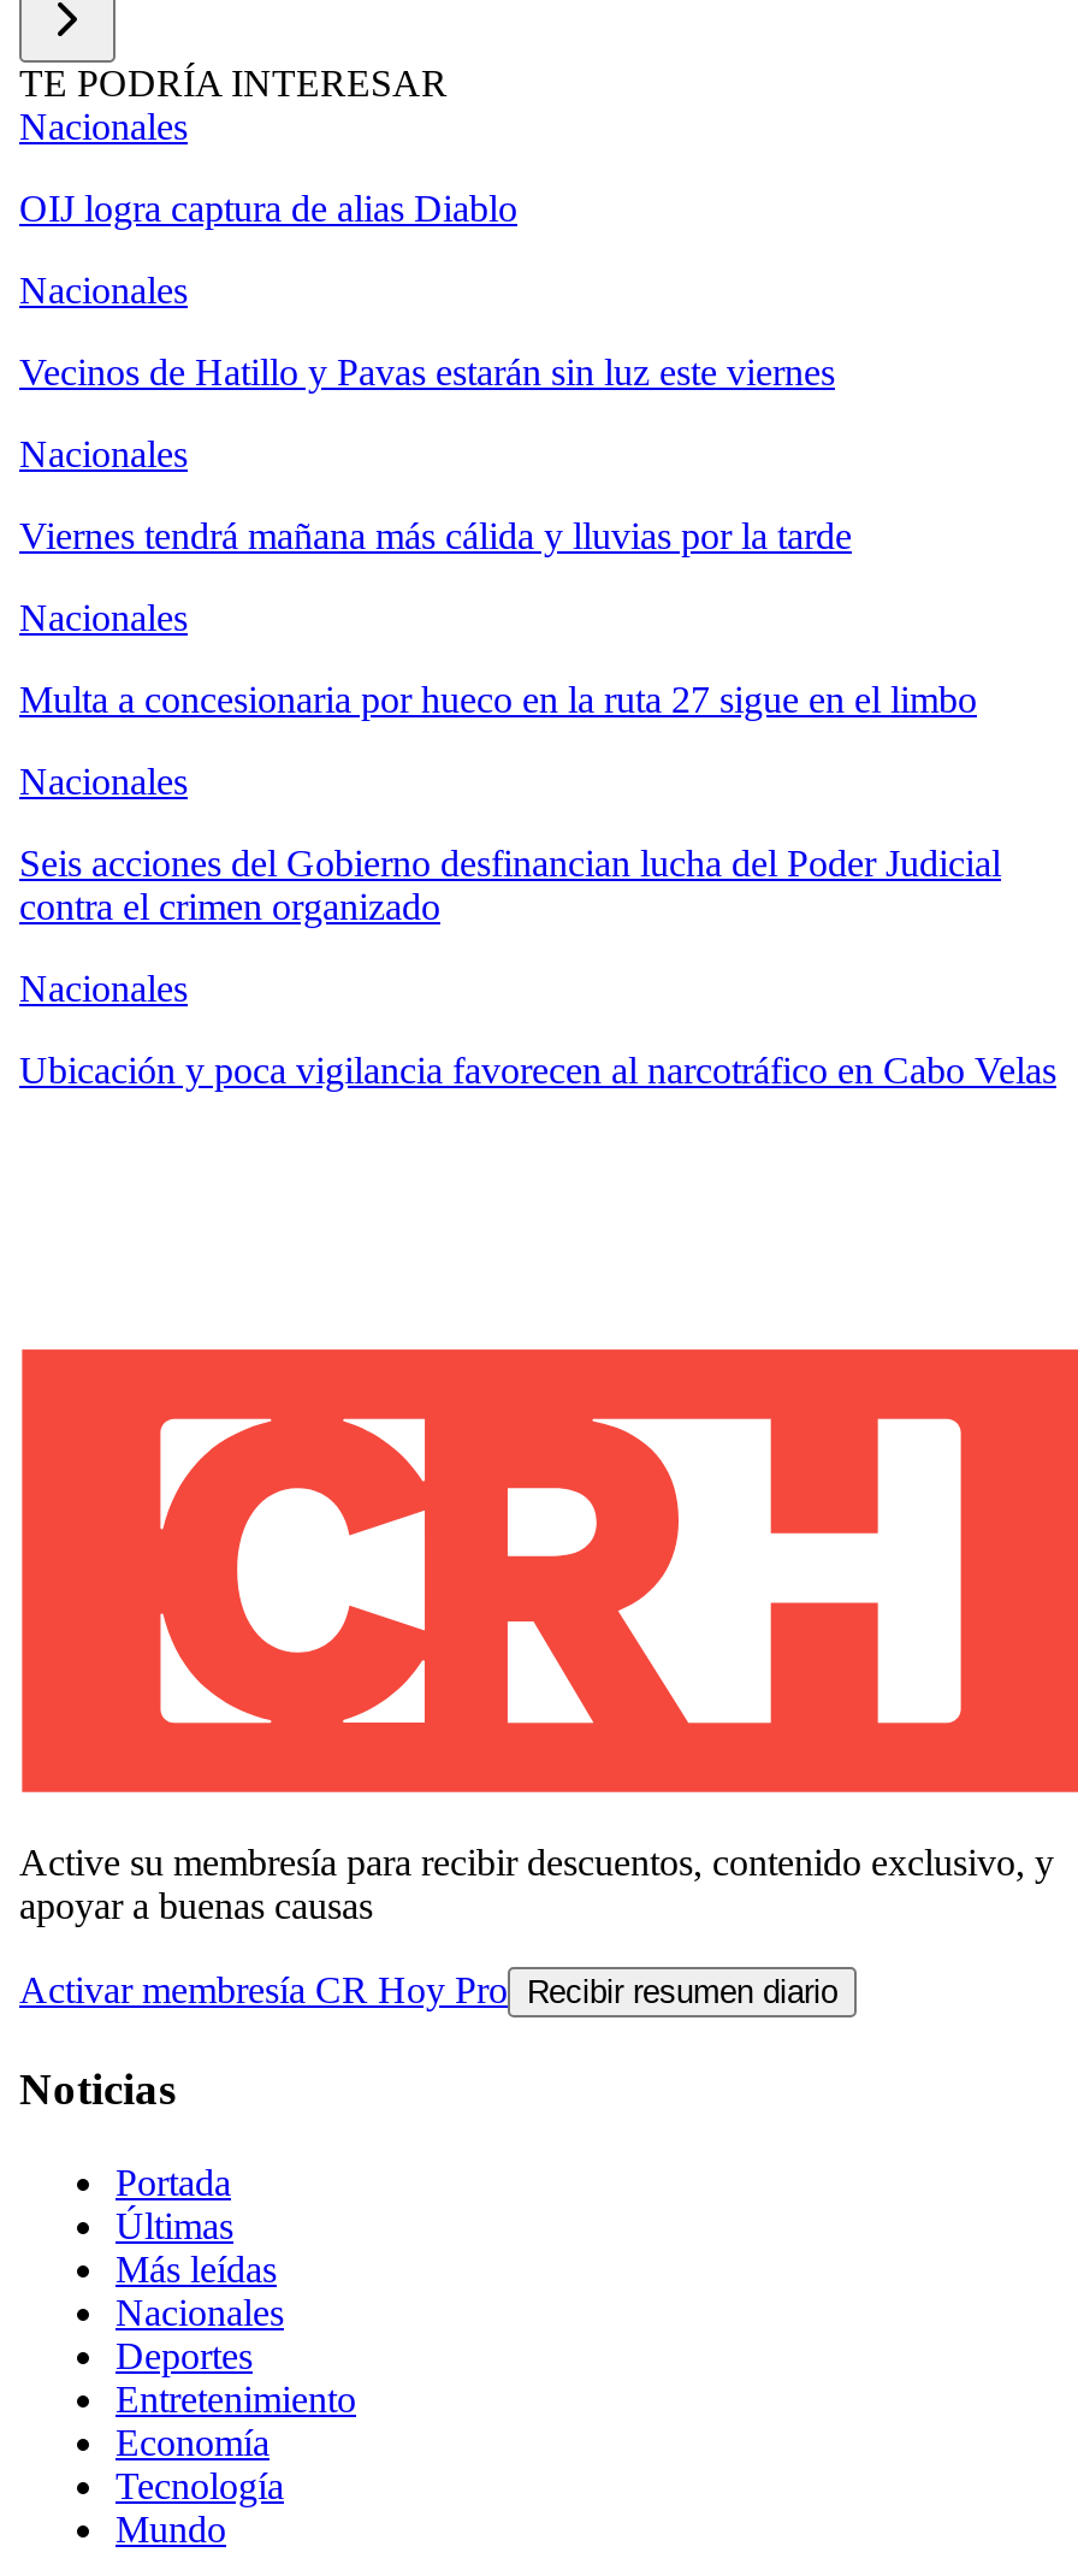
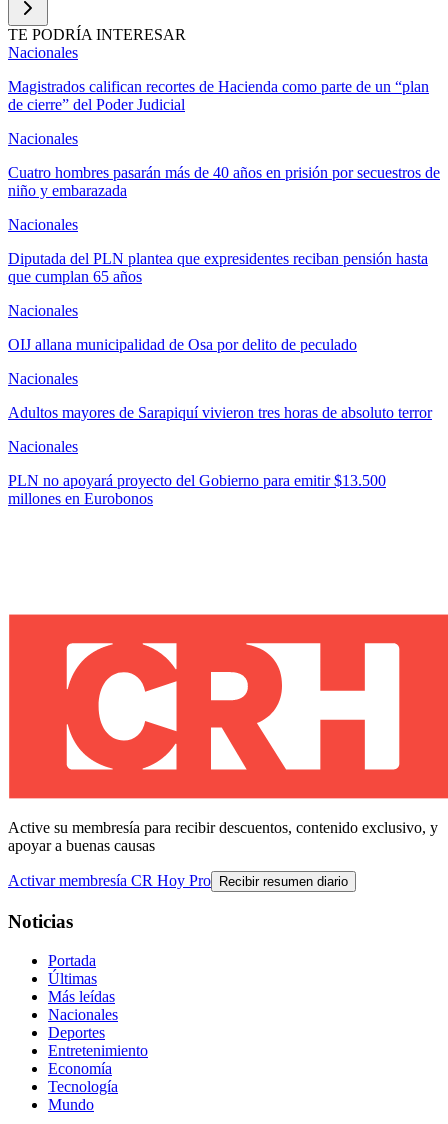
[19,188,517,229] OIJ logra captura de alias Diablo -> [8,78,429,113] Magistrados califican recortes de Hacienda como parte de un “plan | de cierre” del Poder Judicial
[19,352,835,393] Vecinos de Hatillo y Pavas estarán sin luz este viernes -> [8,164,440,199] Cuatro hombres pasarán más de 40 años en prisión por secuestros de | niño y embarazada
[19,515,852,556] Viernes tendrá mañana más cálida y lluvias por la tarde -> [8,250,428,285] Diputada del PLN plantea que expresidentes reciban pensión hasta | que cumplan 65 años
[19,679,977,720] Multa a concesionaria por hueco en la ruta 27 sigue en el limbo -> [8,336,357,353] OIJ allana municipalidad de Osa por delito de peculado
[19,843,1001,927] Seis acciones del Gobierno desfinancian lucha del Poder Judicial | contra el crimen organizado -> [8,404,432,421] Adultos mayores de Sarapiquí vivieron tres horas de absoluto terror
[19,1050,1056,1091] Ubicación y poca vigilancia favorecen al narcotráfico en Cabo Velas -> [8,472,386,507] PLN no apoyará proyecto del Gobierno para emitir $13.500 | millones en Eurobonos

